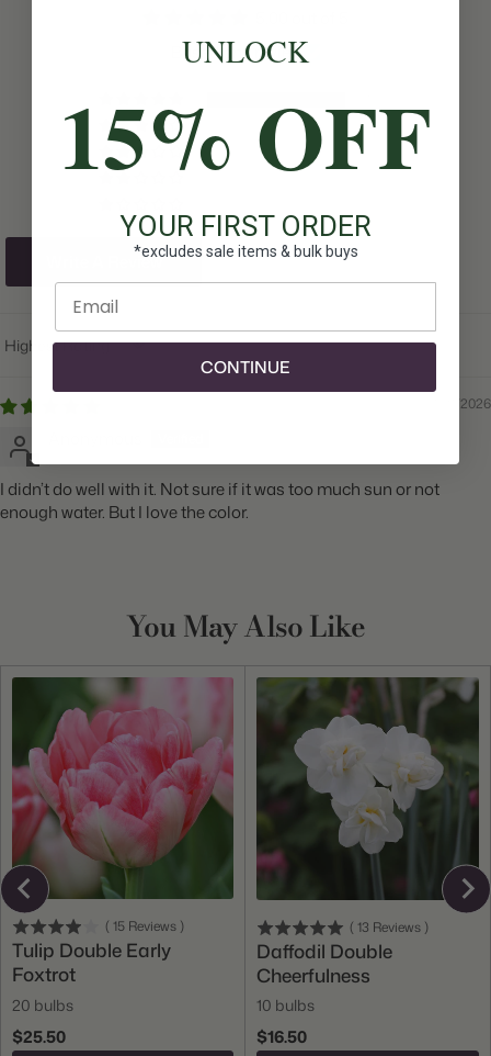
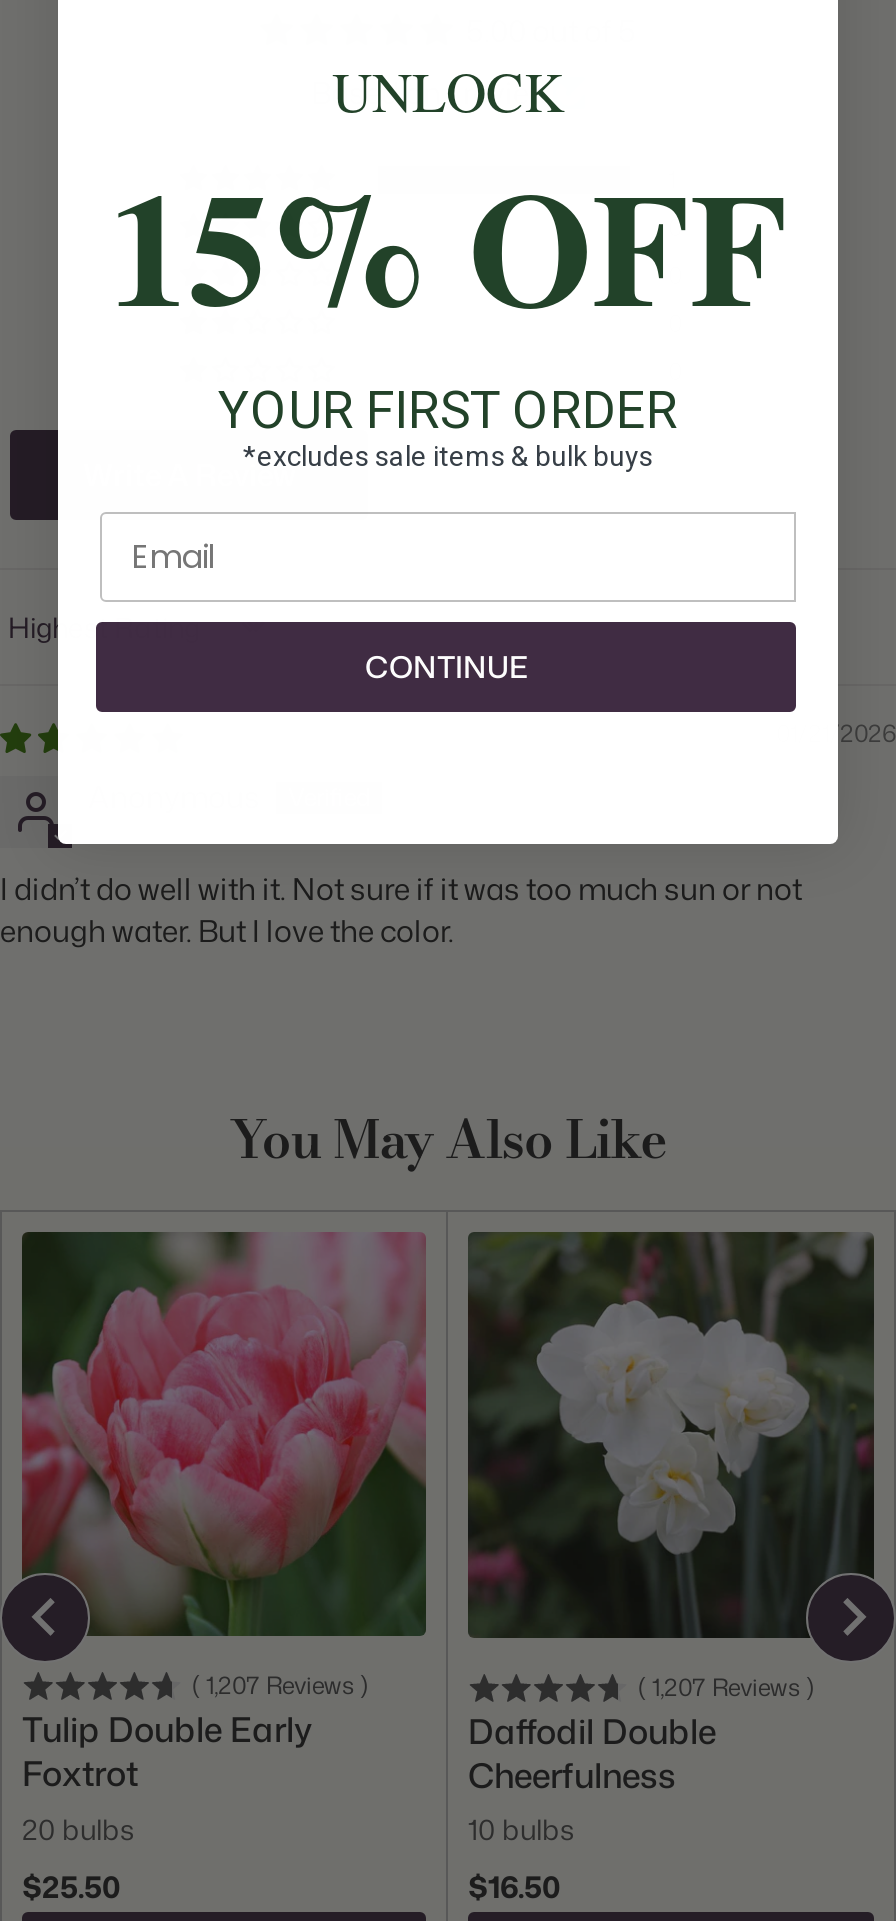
[105,917,184,935] ( 15 Reviews ) -> [192,1668,368,1702] ( 1,207 Reviews )
[350,918,429,936] ( 13 Reviews ) -> [638,1670,814,1704] ( 1,207 Reviews )

